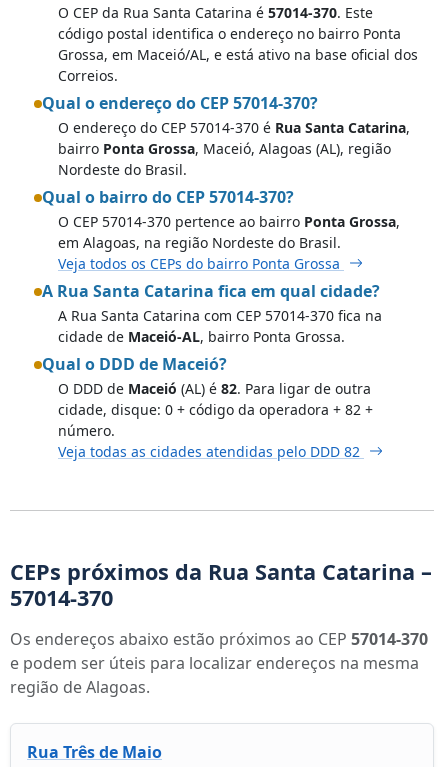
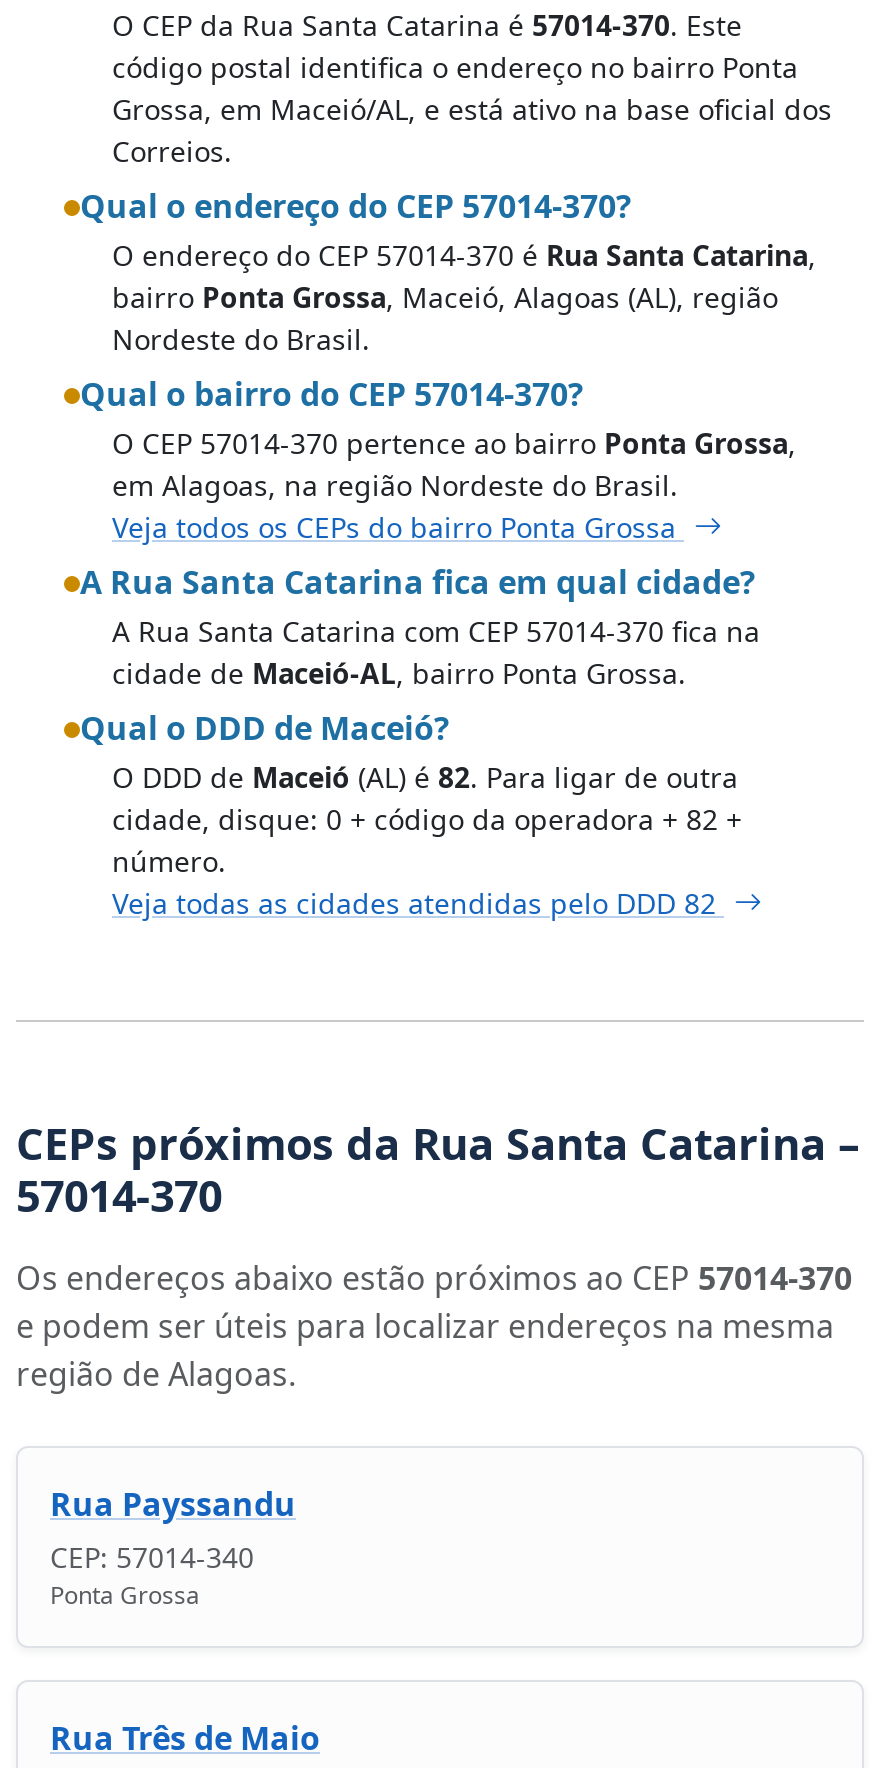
none -> [50,1481,296,1611] Rua Payssandu | CEP: 57014-340 | Ponta Grossa

